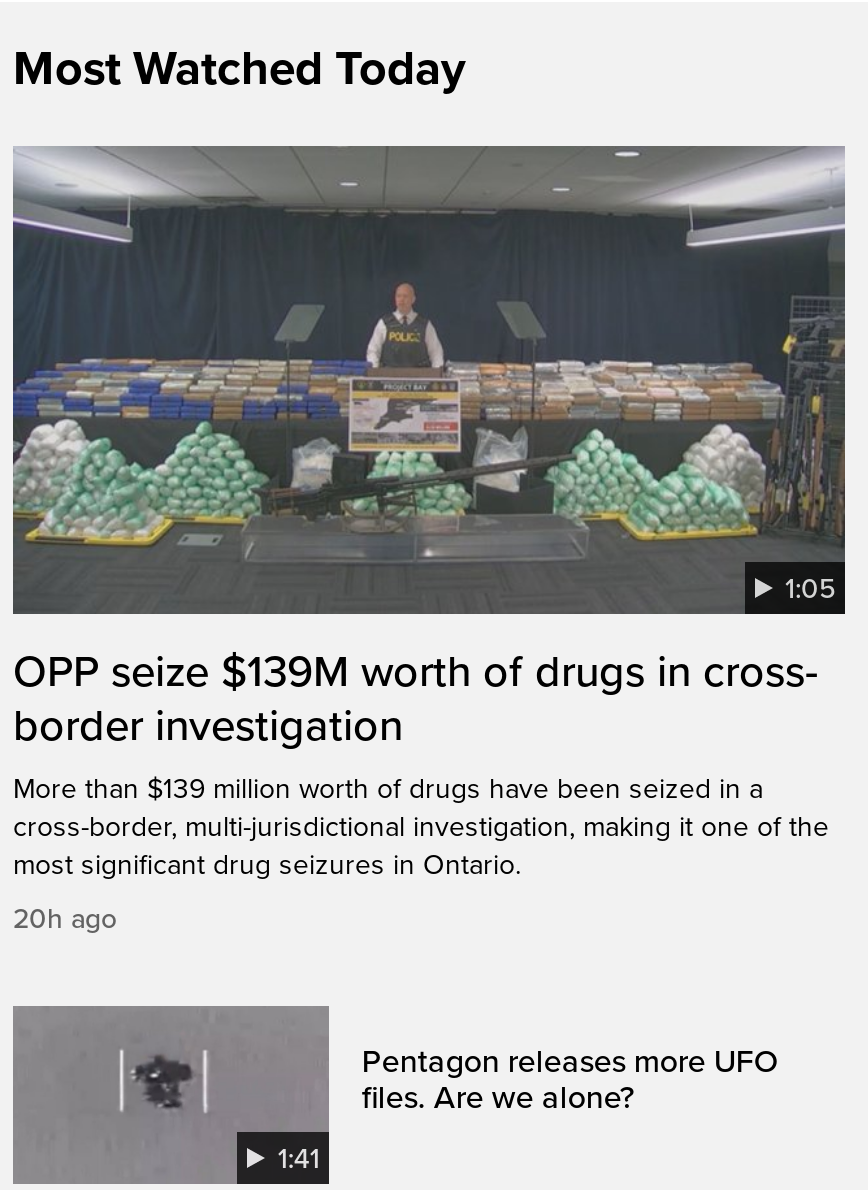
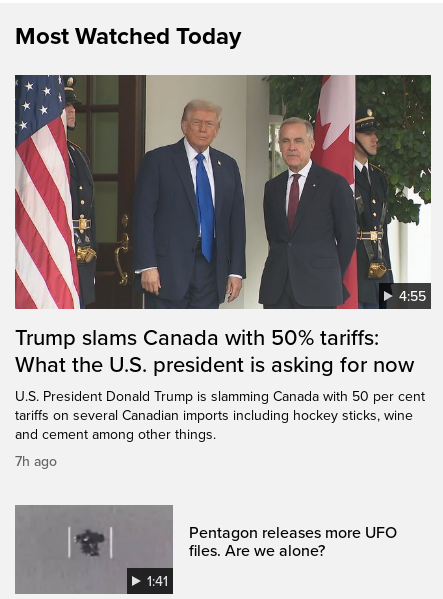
[11,146,847,616] [image] | 1:05 -> [14,74,432,310] [image] | 4:55
[13,646,829,882] OPP seize $139M worth of drugs in cross- | border investigation | More than $139 million worth of drugs have been seized in a | cross-border, multi-jurisdictional investigation, making it one of the | most significant drug seizures in Ontario. -> [15,325,425,443] Trump slams Canada with 50% tariffs: | What the U.S. president is asking for now | U.S. President Donald Trump is slamming Canada with 50 per cent | tariffs on several Canadian imports including hockey sticks, wine | and cement among other things.
[13,902,117,936] 20h ago -> [15,453,57,470] 7h ago

